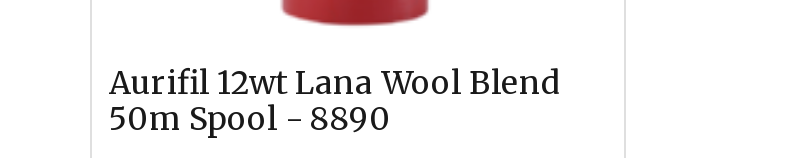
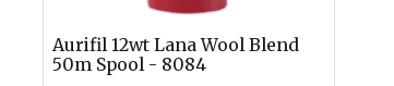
[109,100,391,138] 50m Spool - 8890 -> [53,54,207,75] 50m Spool - 8084

